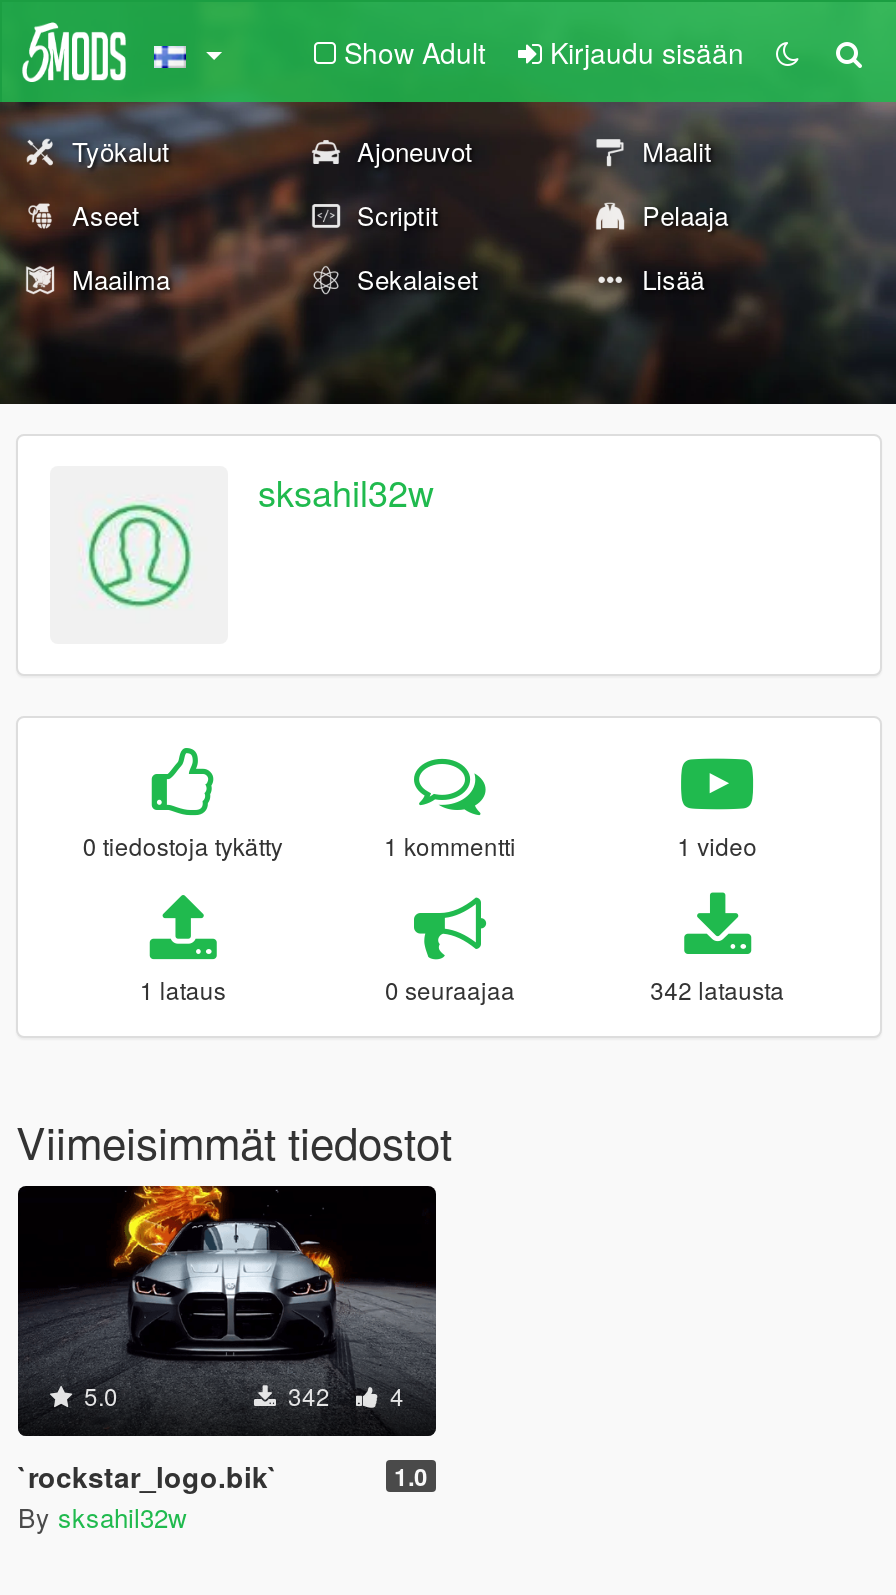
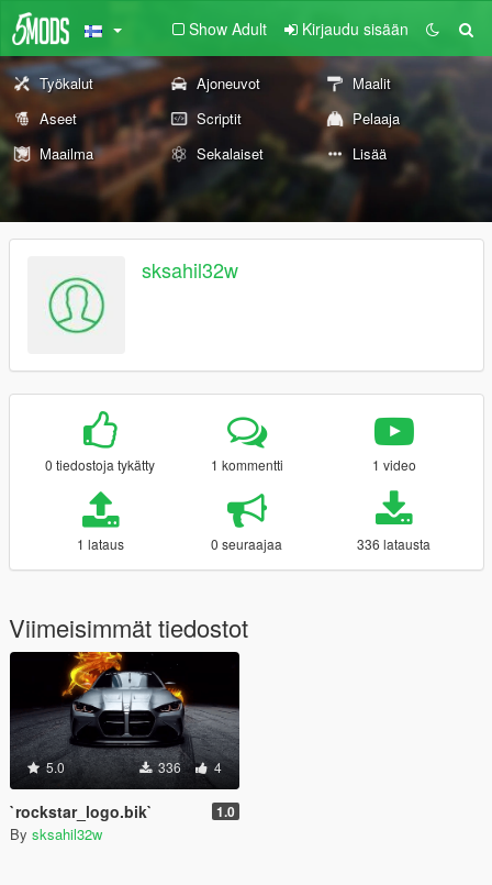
[650,972,784,1006] 342 latausta -> [357,534,431,553] 336 latausta
[282,1378,404,1412] 342 4 -> [155,757,222,776] 336 4

